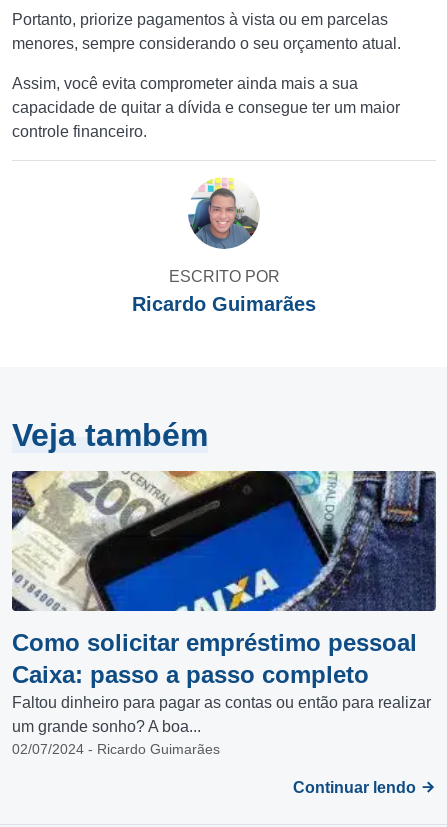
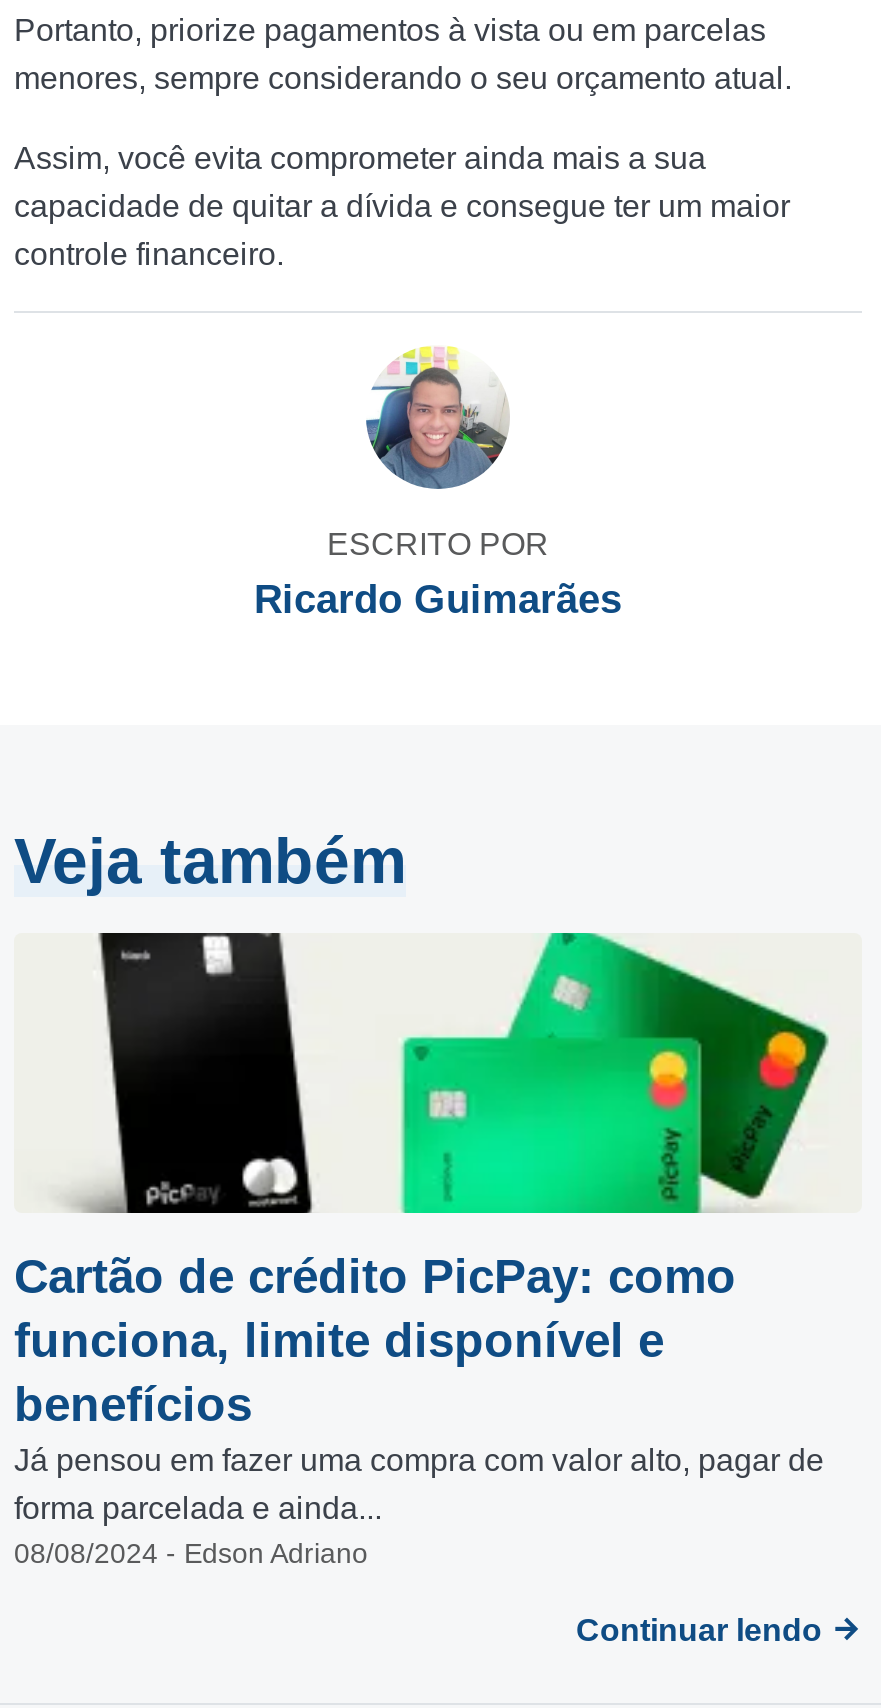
[11,470,437,757] [image] | Como solicitar empréstimo pessoal | Caixa: passo a passo completo | Faltou dinheiro para pagar as contas ou então para realizar | um grande sonho? A boa... | 02/07/2024 - Ricardo Guimarães -> [14,931,862,1569] [image] | Cartão de crédito PicPay: como | funciona, limite disponível e | benefícios | Já pensou em fazer uma compra com valor alto, pagar de | forma parcelada e ainda... | 08/08/2024 - Edson Adriano

